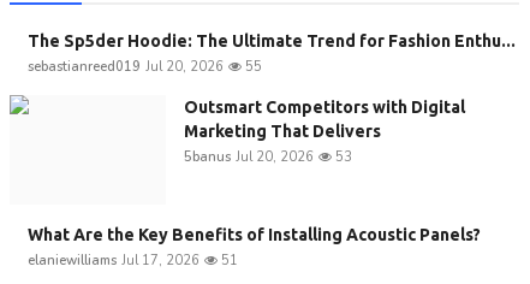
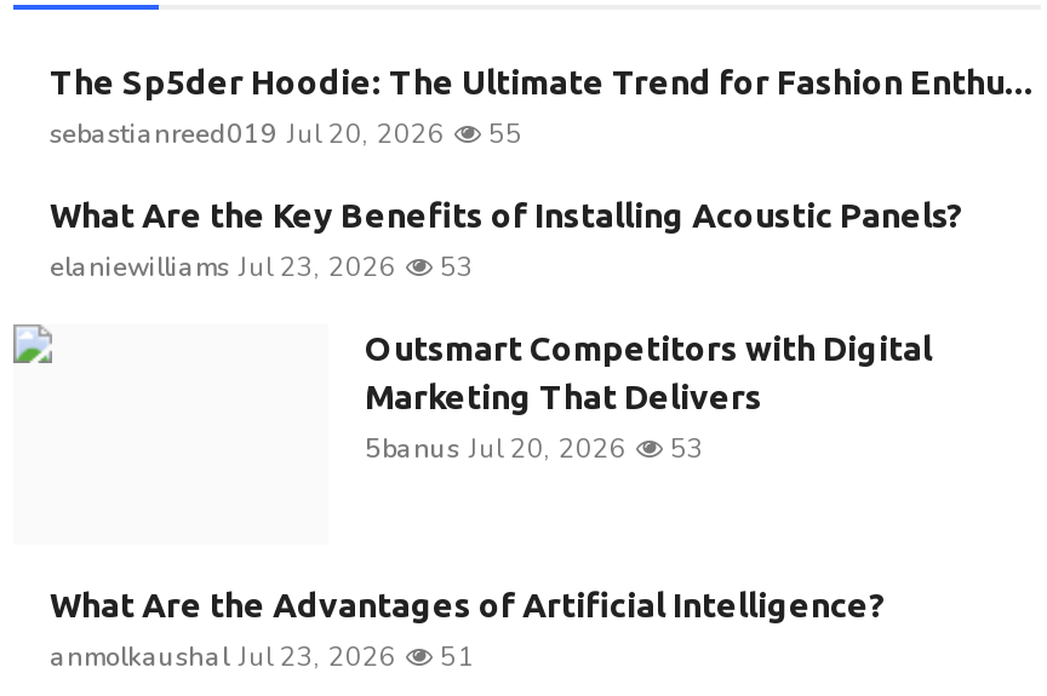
none -> [50,249,474,285] elaniewilliams Jul 23, 2026 | 53
moved [28,225,481,244] -> [50,196,963,234]: What Are the Key Benefits of Installing Acoustic Panels?
[28,251,200,269] elaniewilliams Jul 17, 2026 -> [50,585,886,675] What Are the Advantages of Artificial Intelligence? | anmolkaushal Jul 23, 2026

